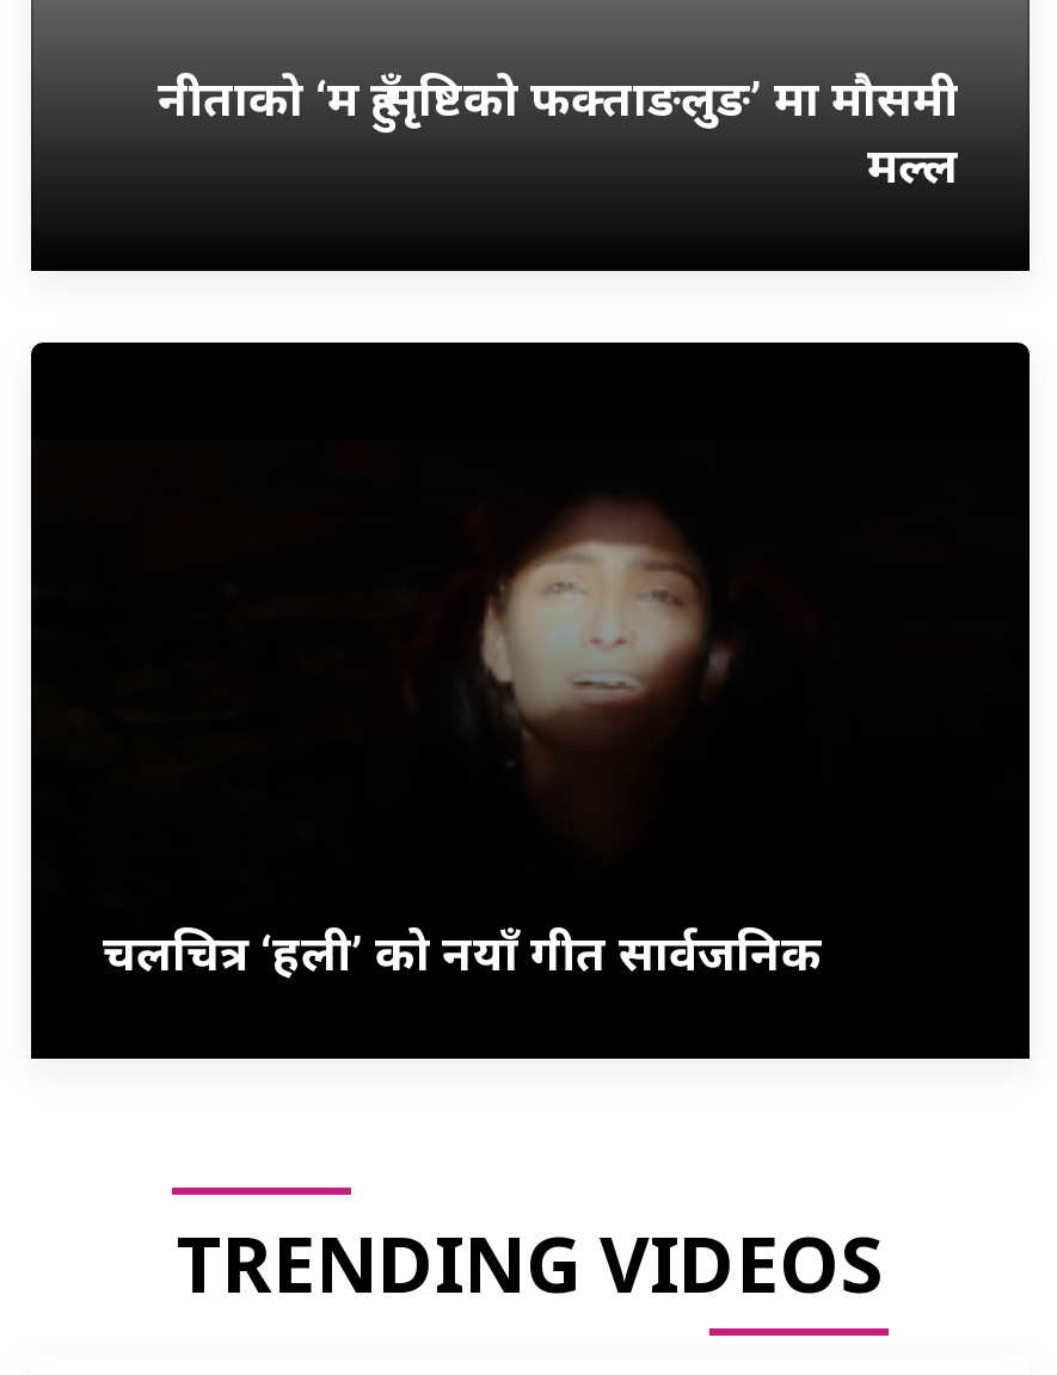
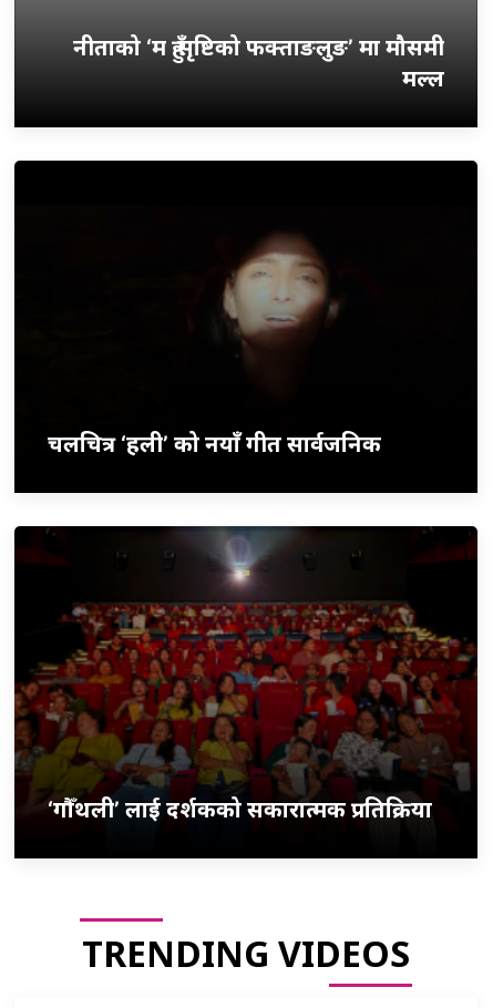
none -> [14,526,477,823] [image] | ‘गौँथली’ लाई दर्शकको सकारात्मक प्रतिक्रिया

